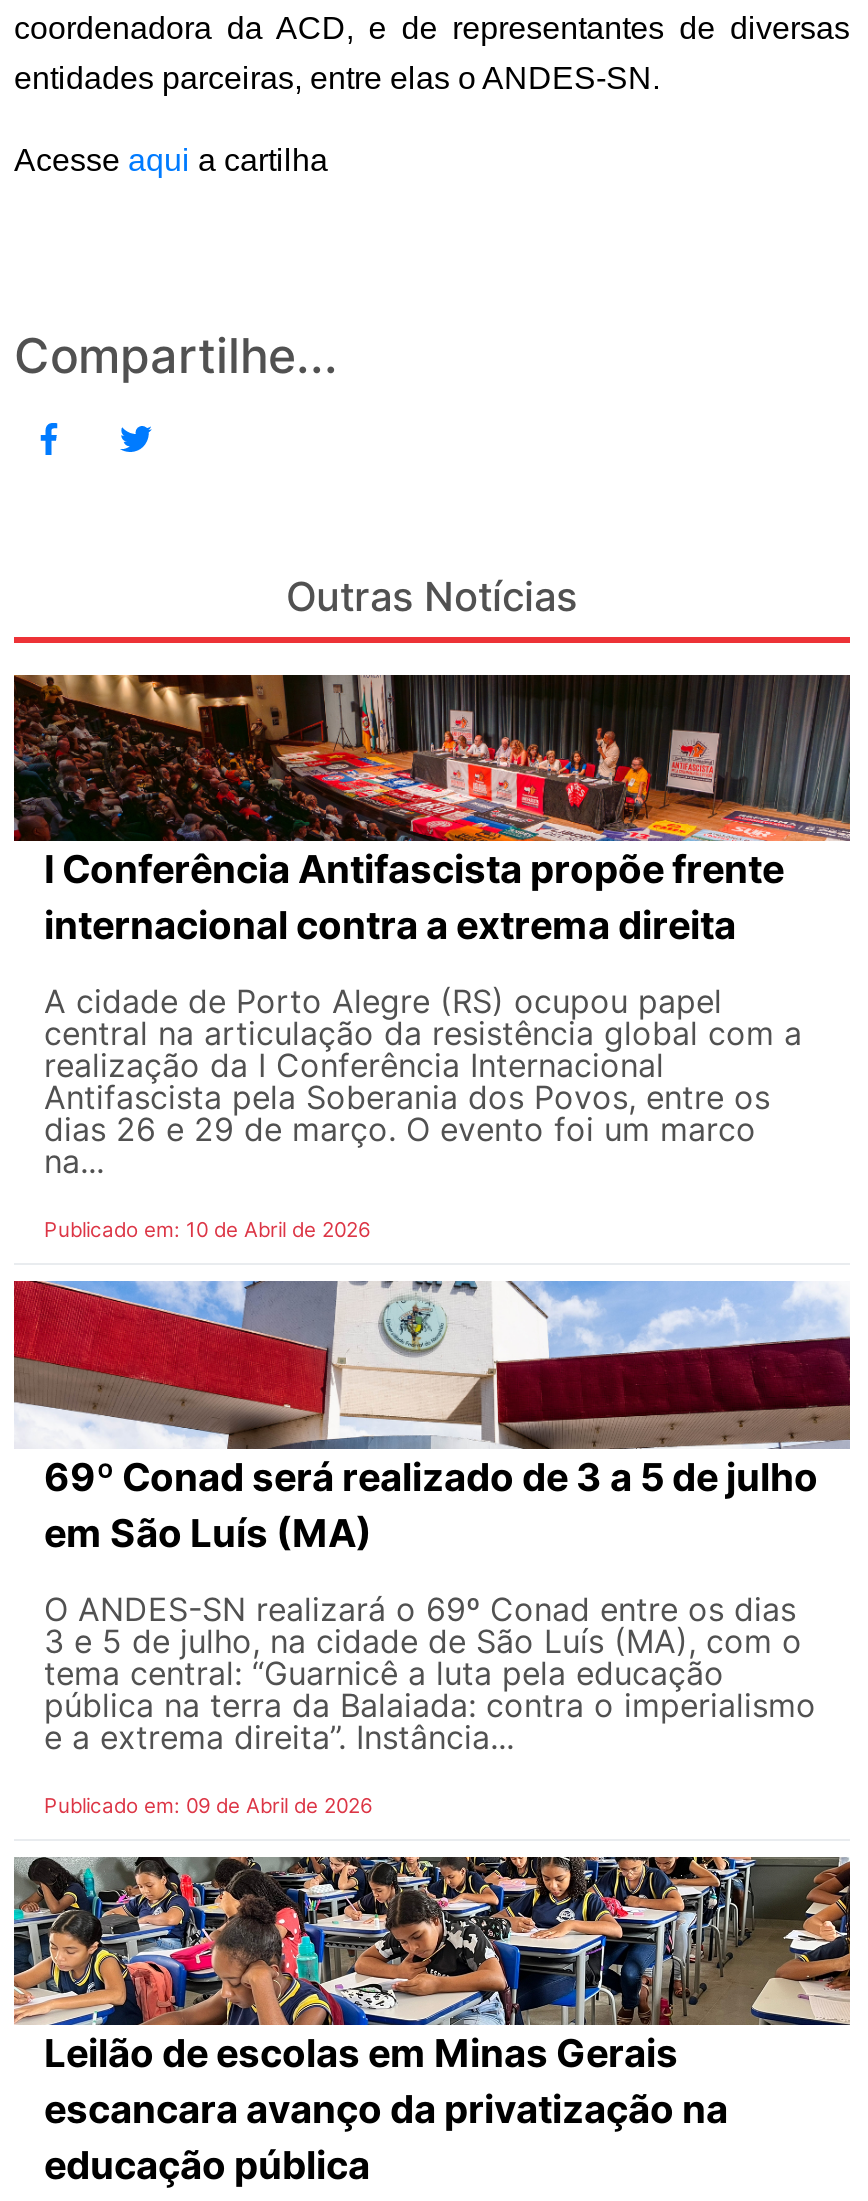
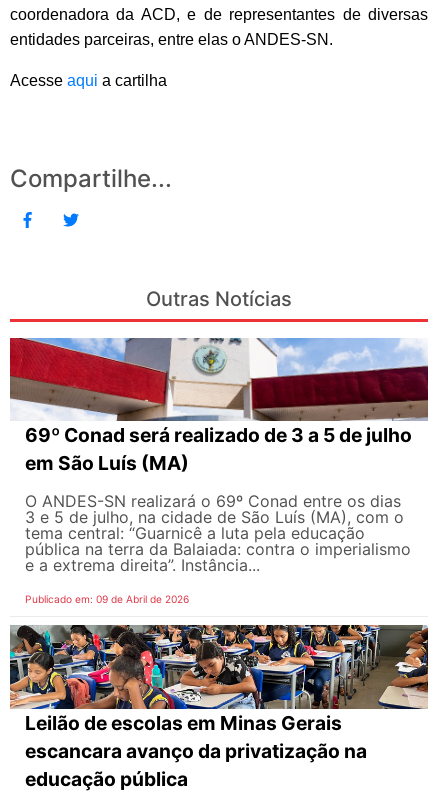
[12,673,852,1242] [image] | I Conferência Antifascista propõe frente | internacional contra a extrema direita | A cidade de Porto Alegre (RS) ocupou papel | central na articulação da resistência global com a | realização da I Conferência Internacional | Antifascista pela Soberania dos Povos, entre os | dias 26 e 29 de março. O evento foi um marco | na... | Publicado em: 10 de Abril de 2026 -> none

